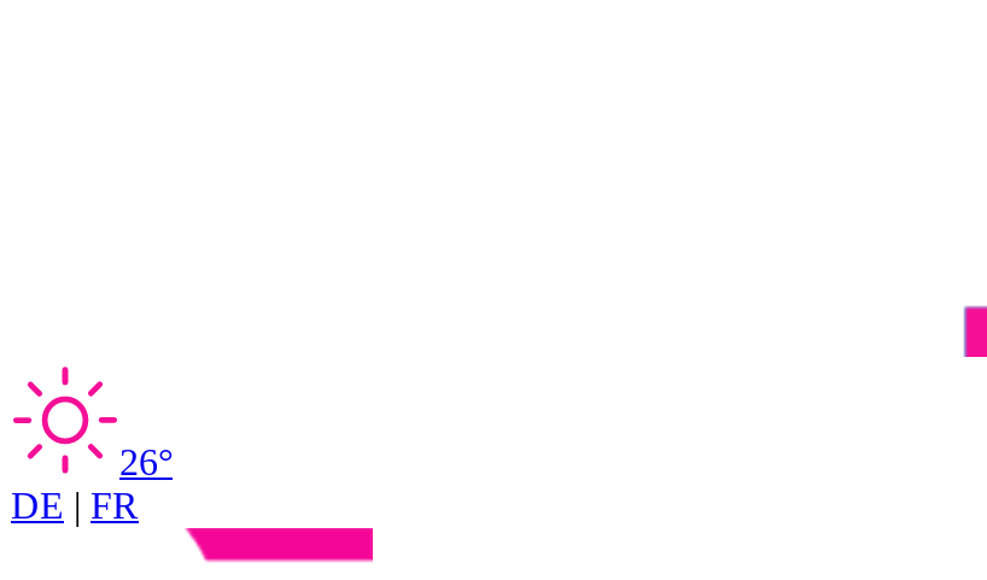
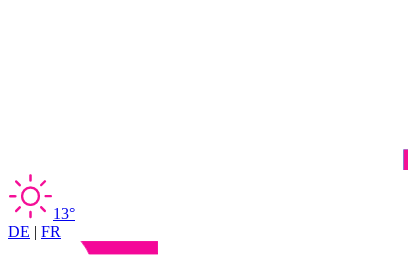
[119,441,173,482] 26° -> [53,205,75,222] 13°

